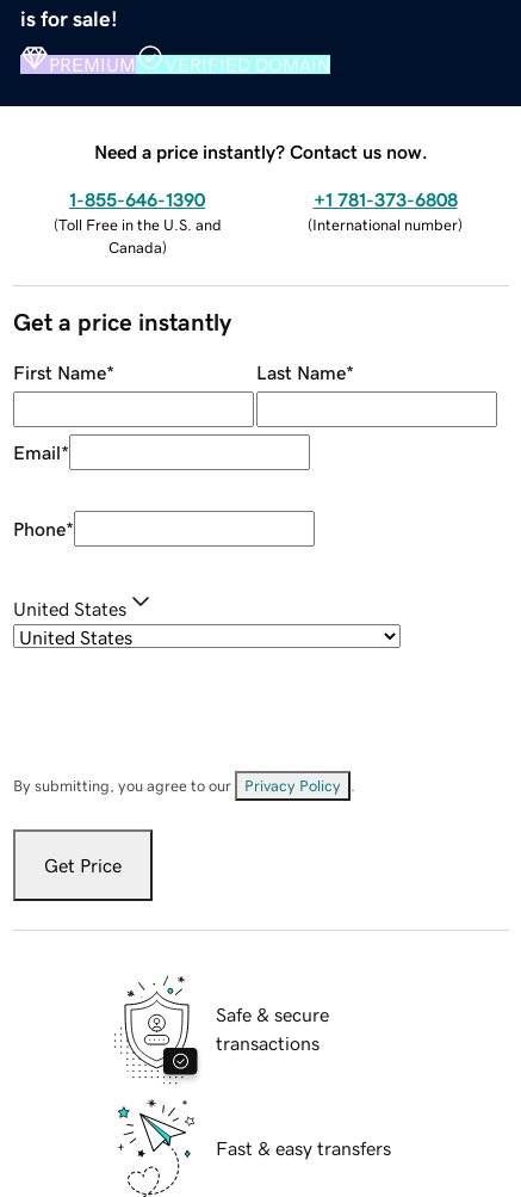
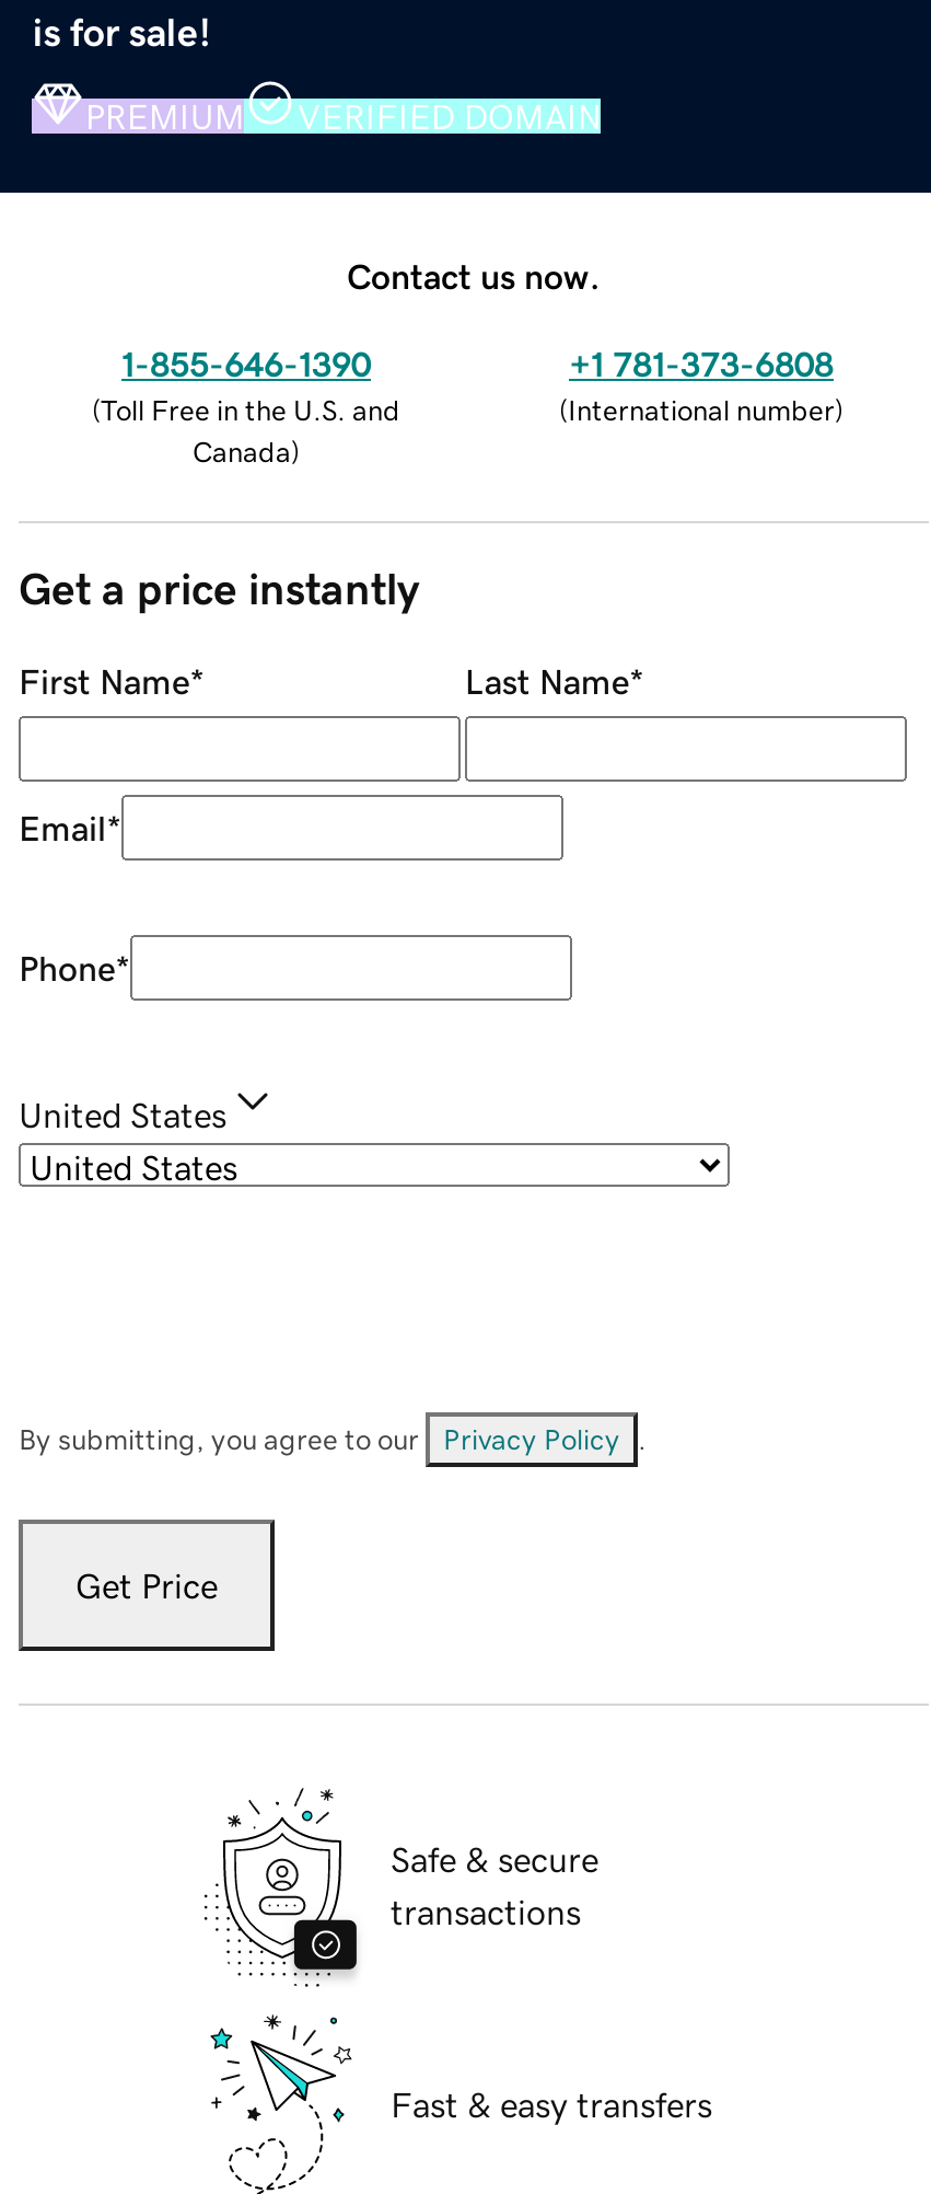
[94,142,428,161] Need a price instantly? Contact us now. -> [347,257,601,293] Contact us now.

